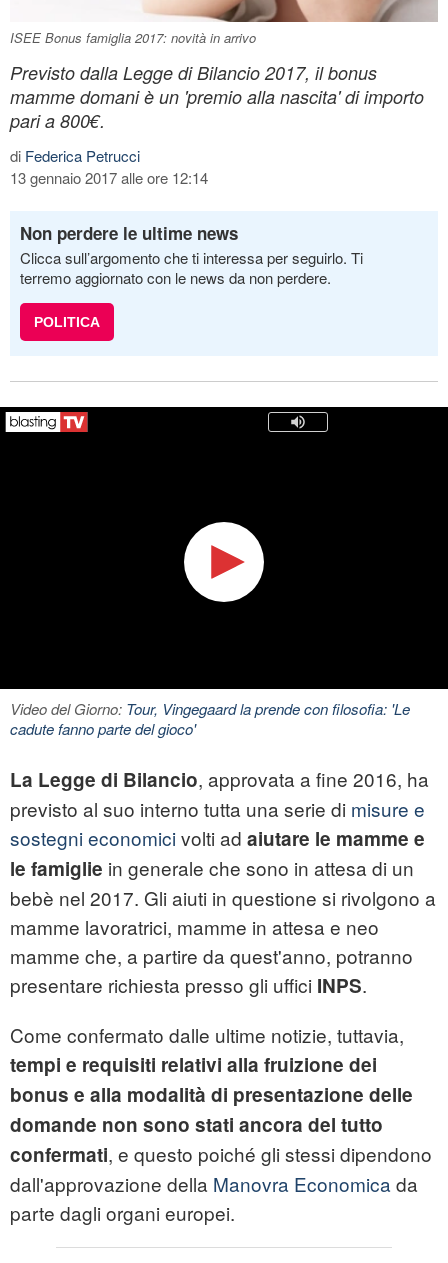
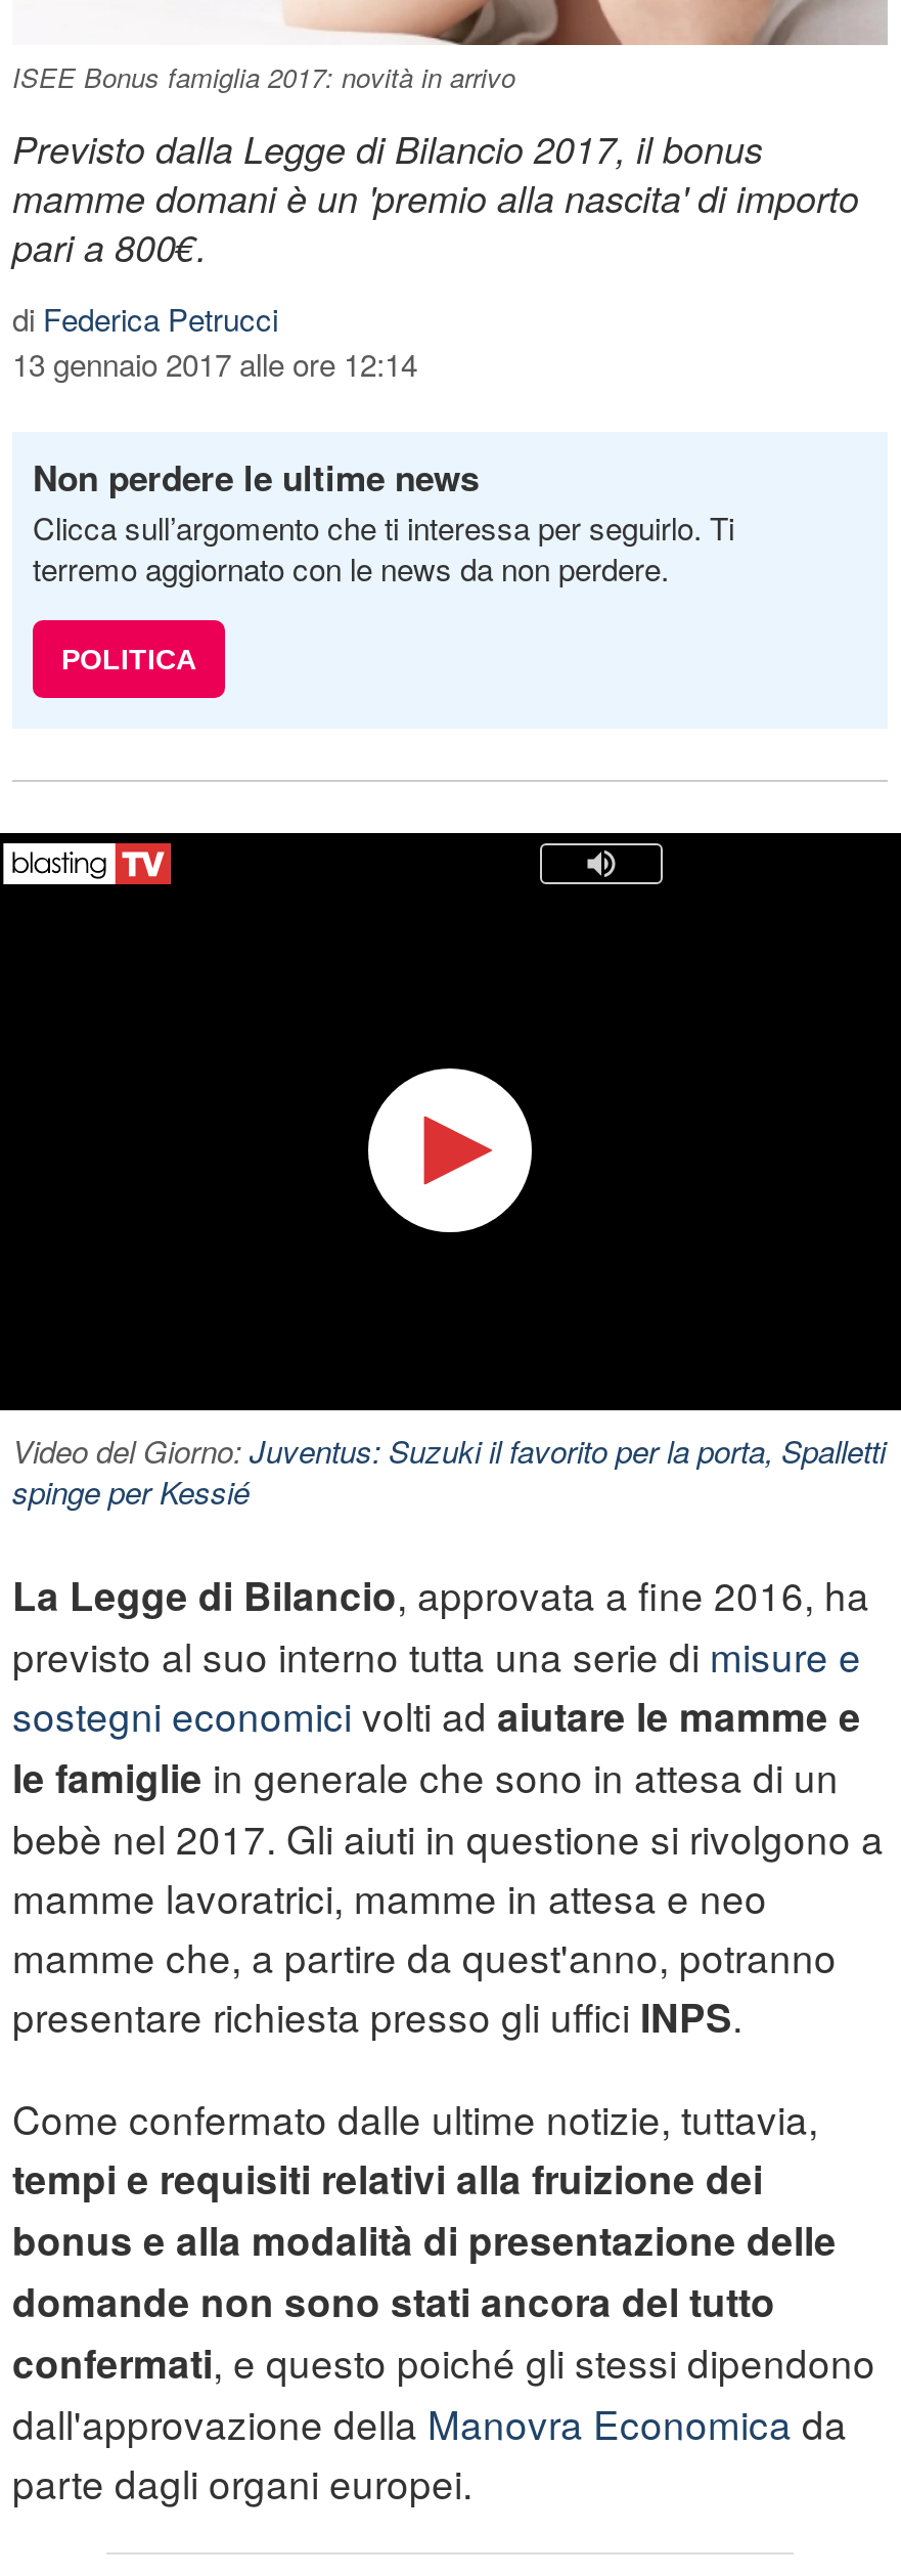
[10,698,410,739] Video del Giorno: Tour, Vingegaard la prende con filosofia: 'Le | cadute fanno parte del gioco' -> [12,1429,886,1513] Video del Giorno: Juventus: Suzuki il favorito per la porta, Spalletti | spinge per Kessié

